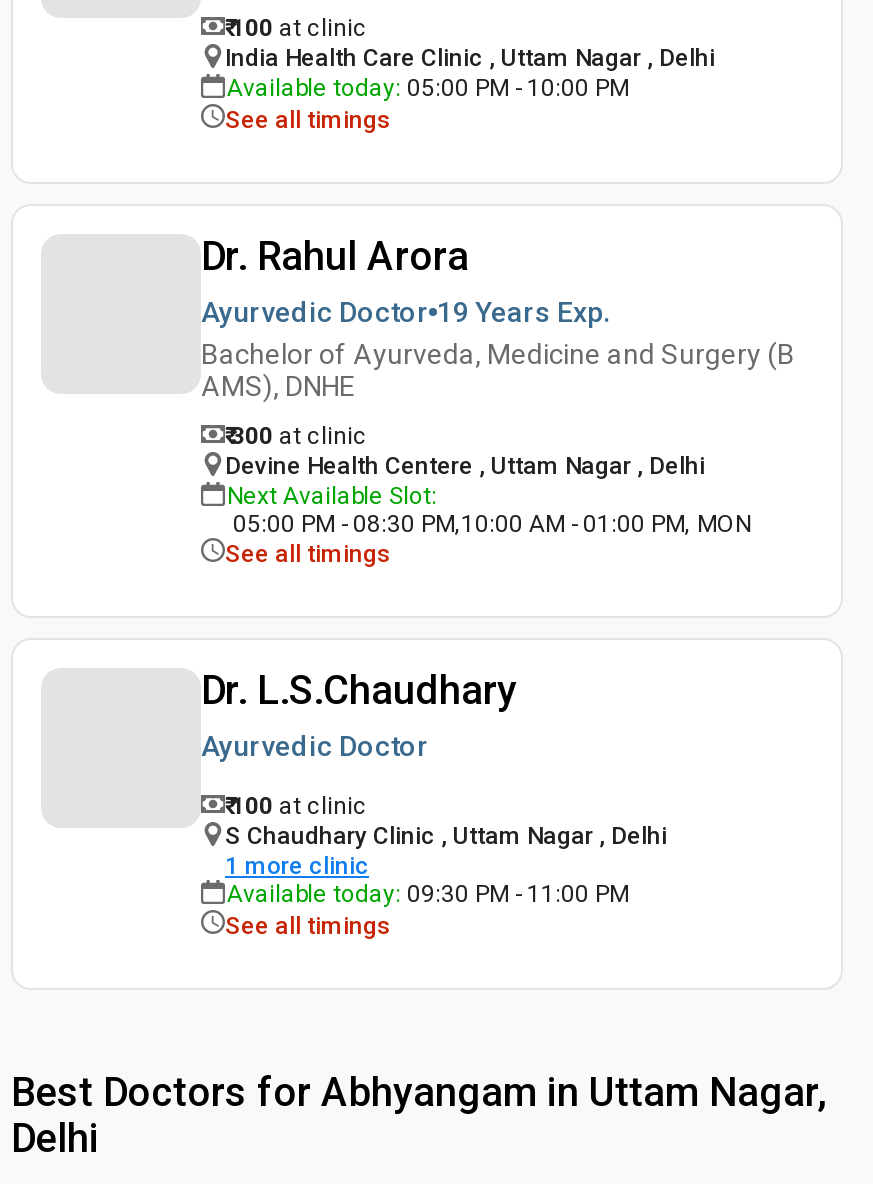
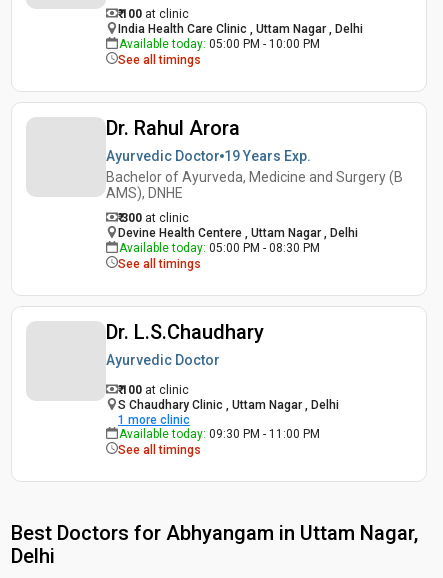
[227,482,751,538] Next Available Slot: | 05:00 PM - 08:30 PM,10:00 AM - 01:00 PM, MON -> [119,241,320,255] Available today: 05:00 PM - 08:30 PM

